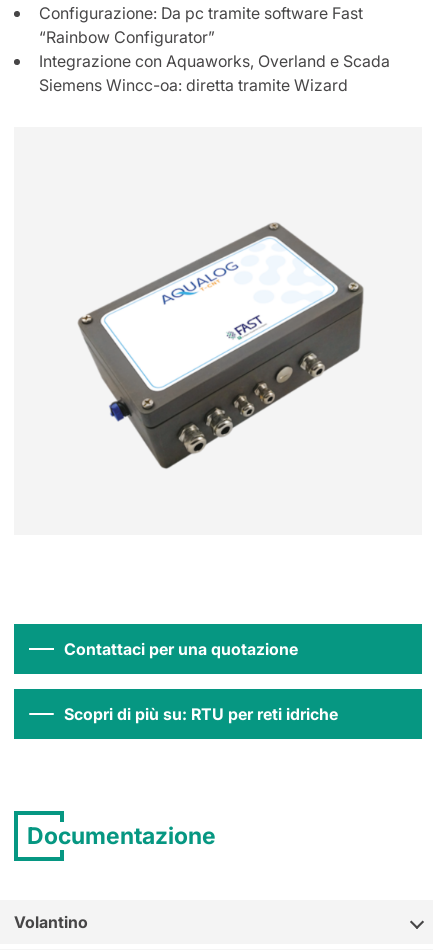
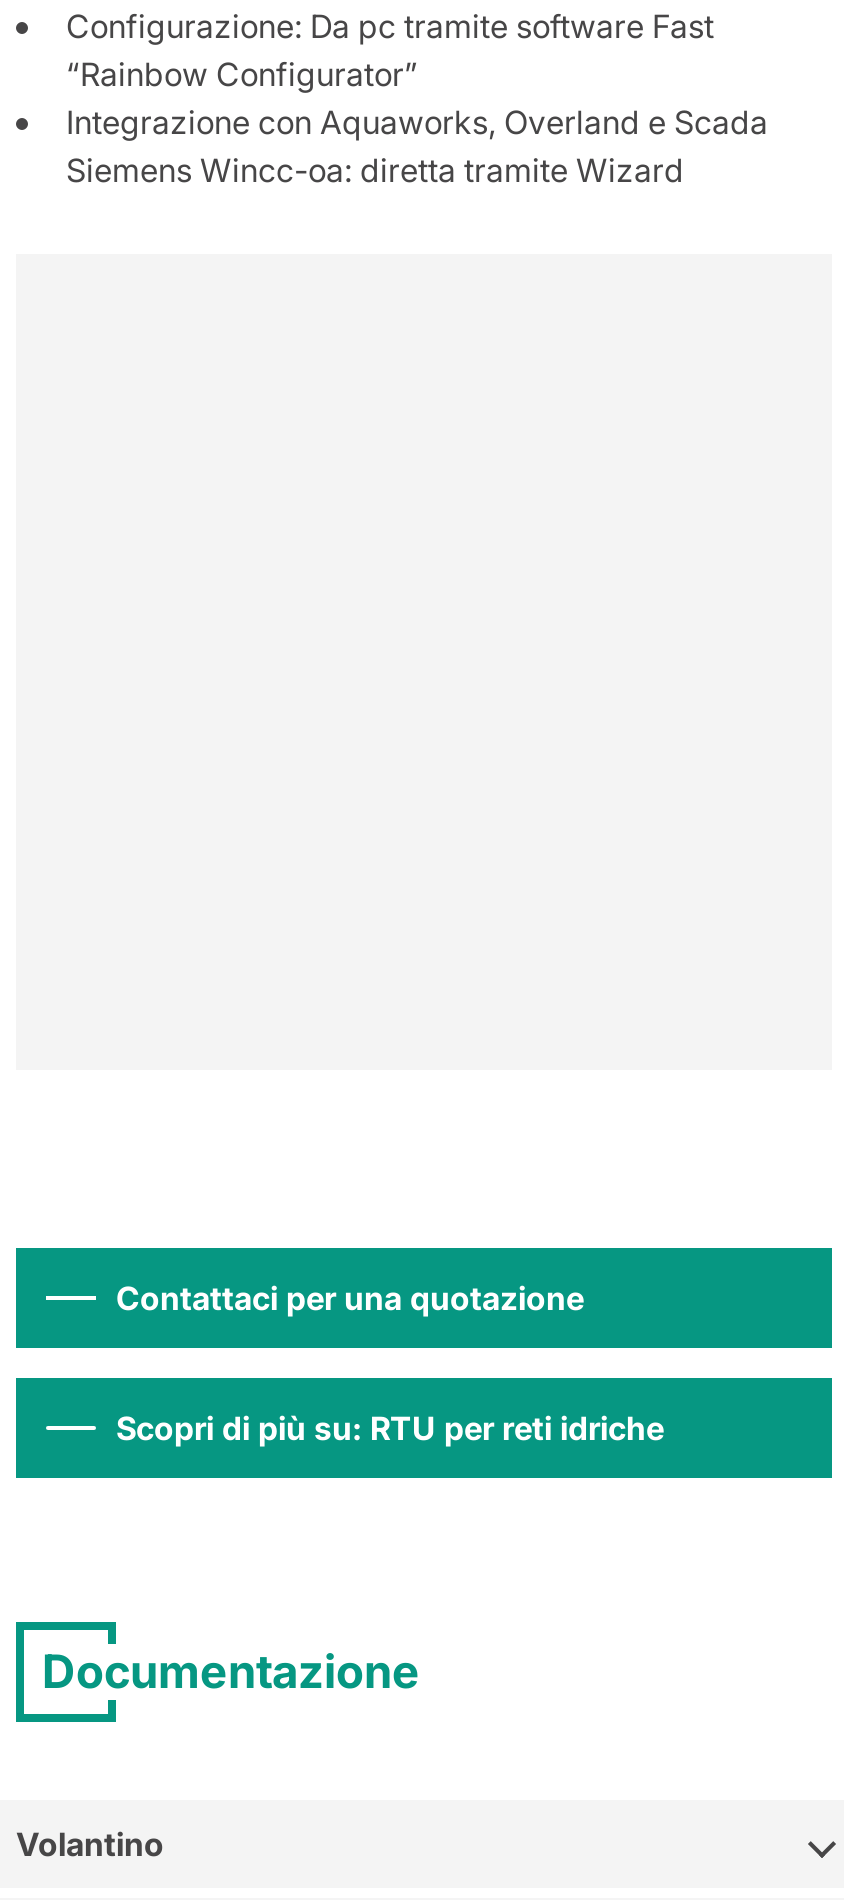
[77,222,364,469] [image] -> none

